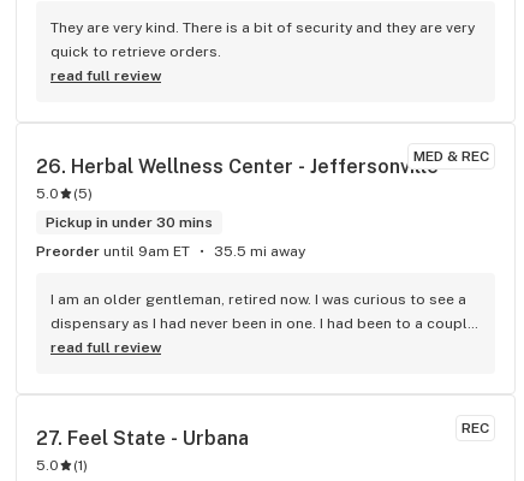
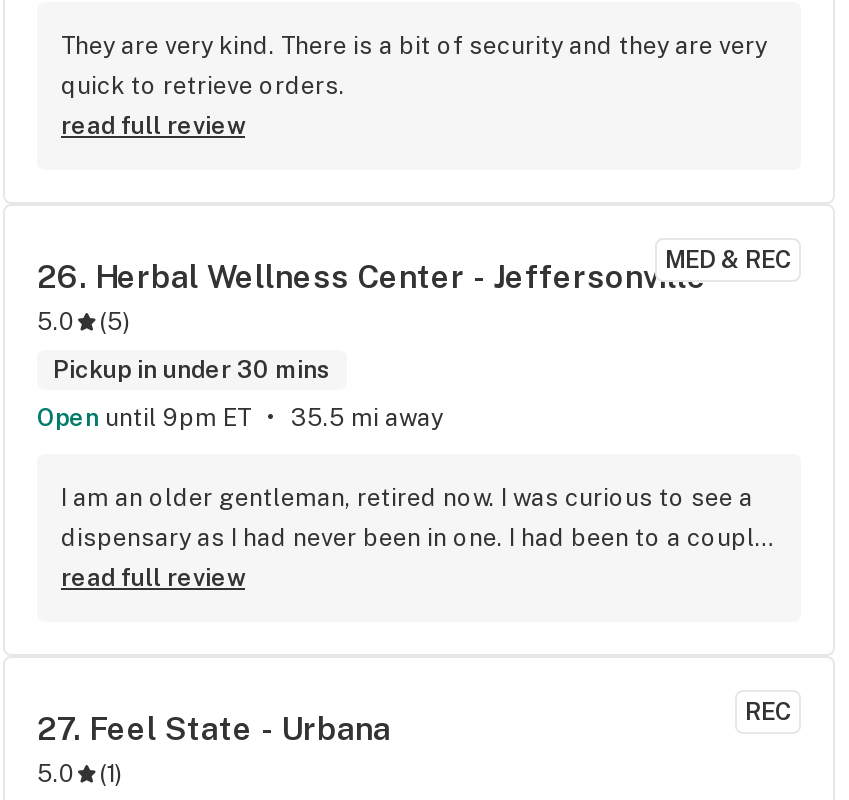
[46,243,190,260] Preorder until 9am ET -> [55,404,251,432] Open until 9pm ET

